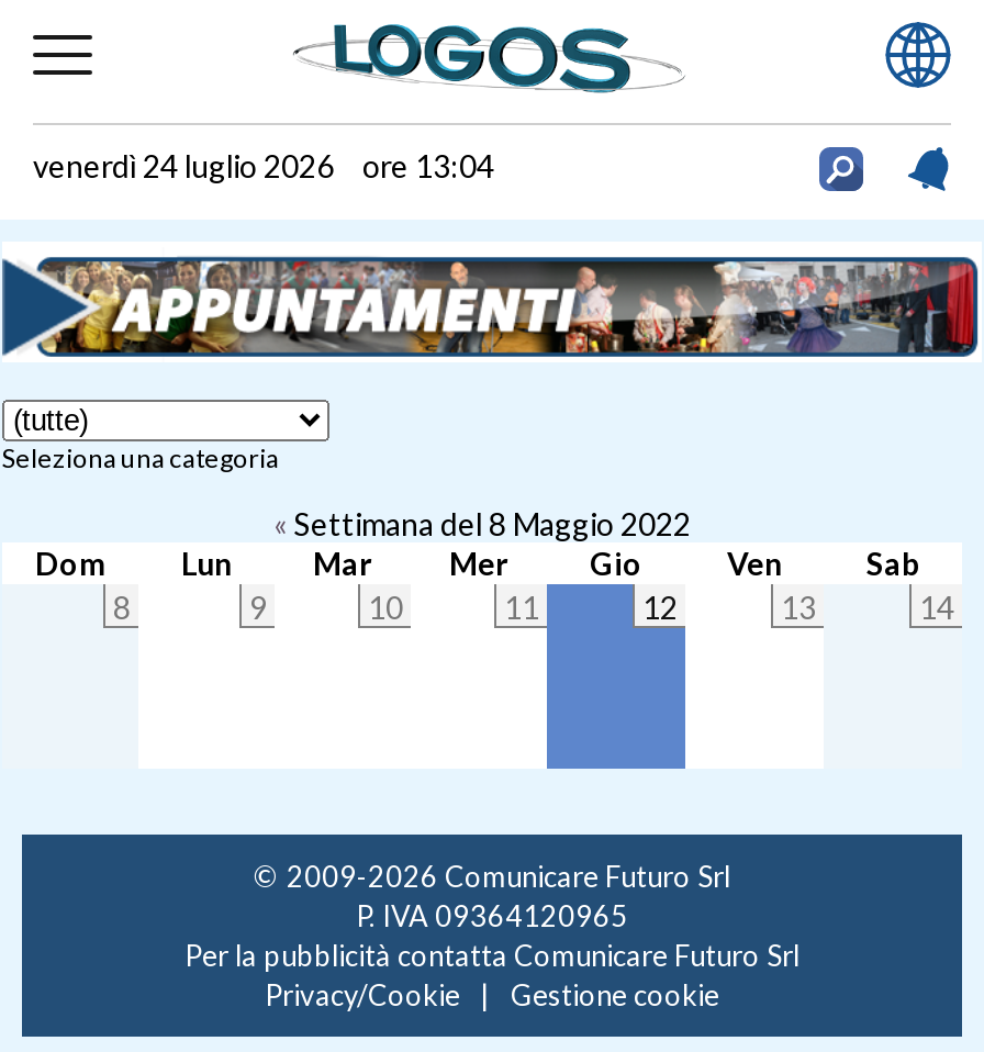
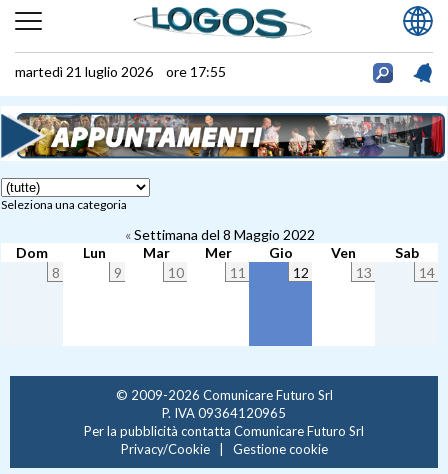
[33,146,494,183] venerdì 24 luglio 2026 ore 13:04 -> [15,62,226,79] martedì 21 luglio 2026 ore 17:55

